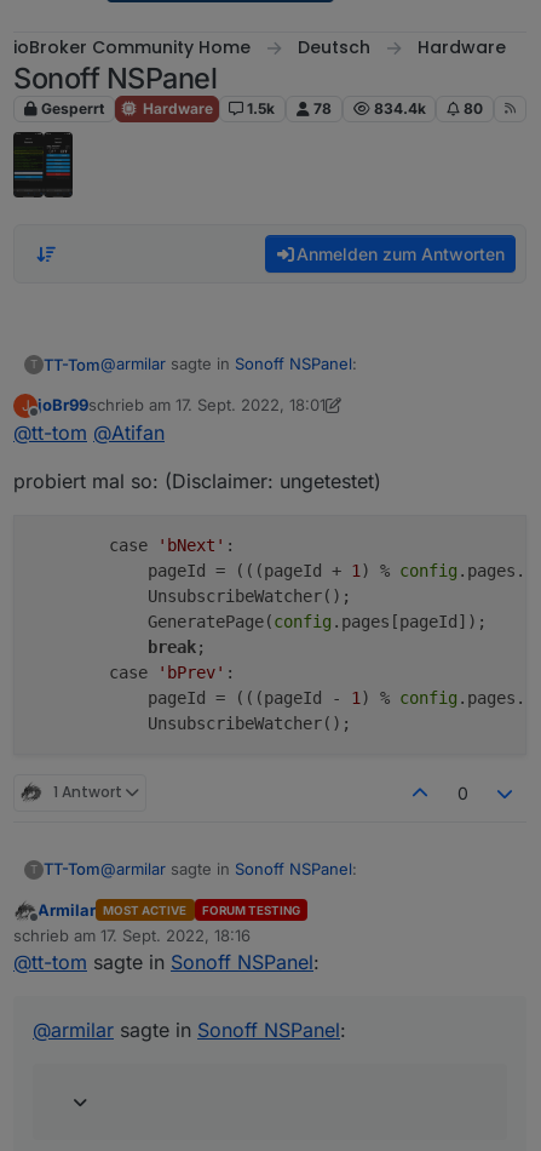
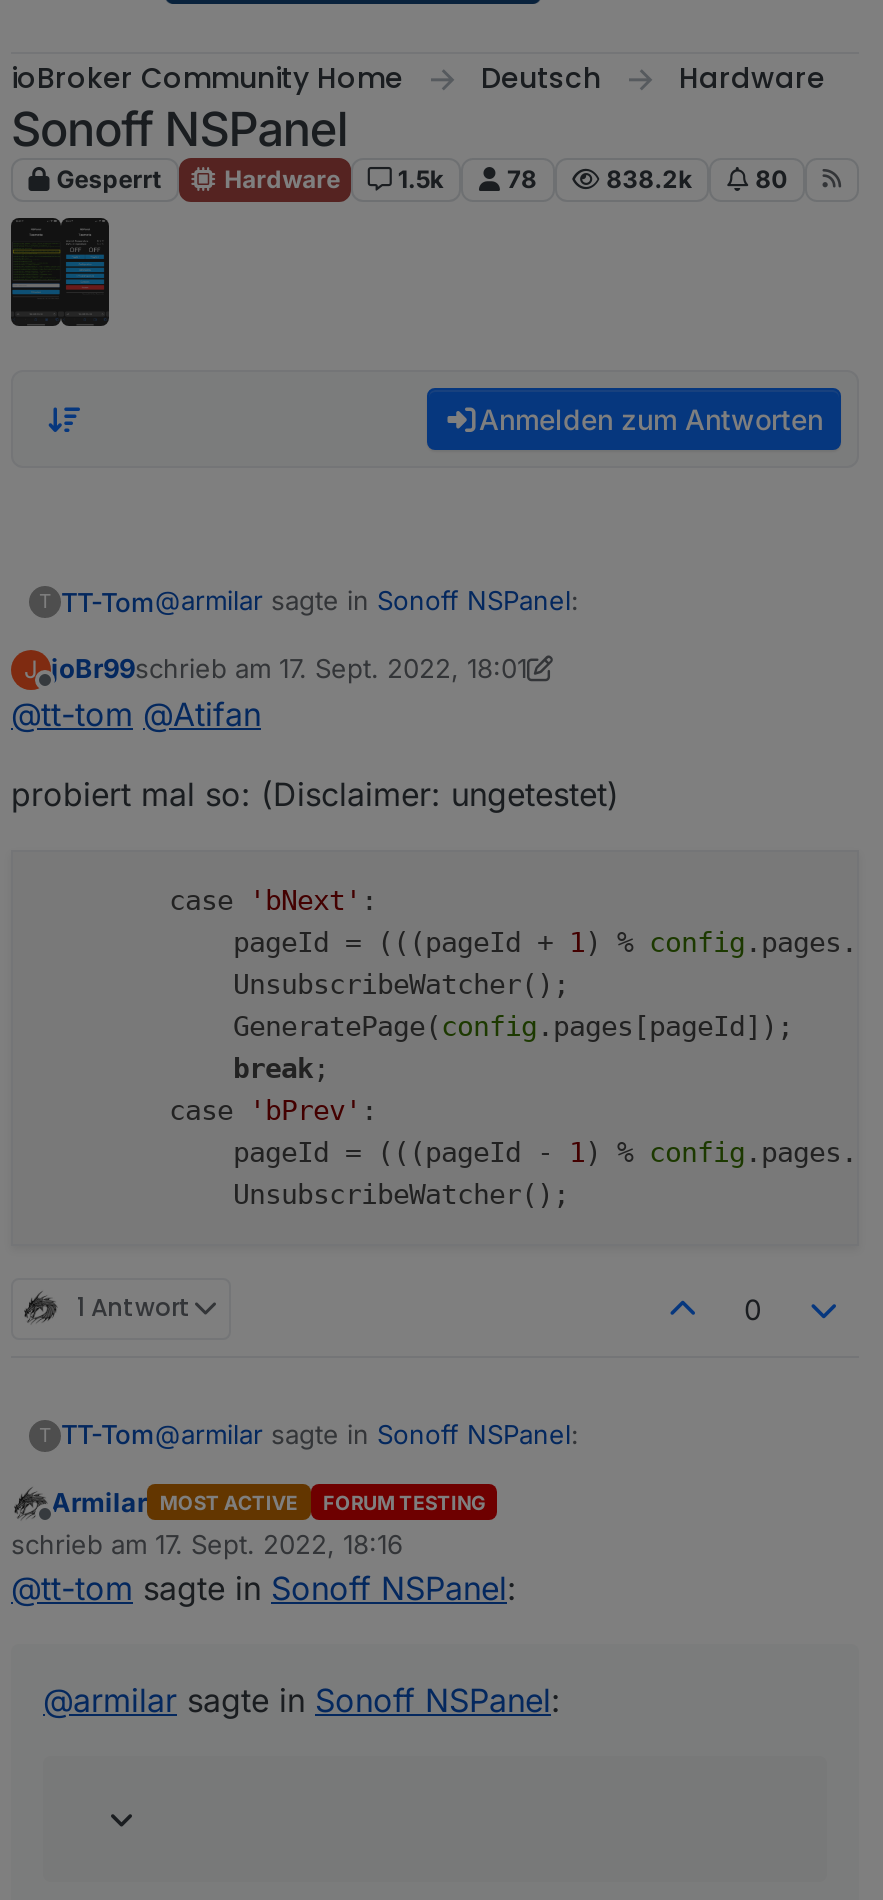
[373,100,426,118] 834.4k -> [606,164,692,194] 838.2k

